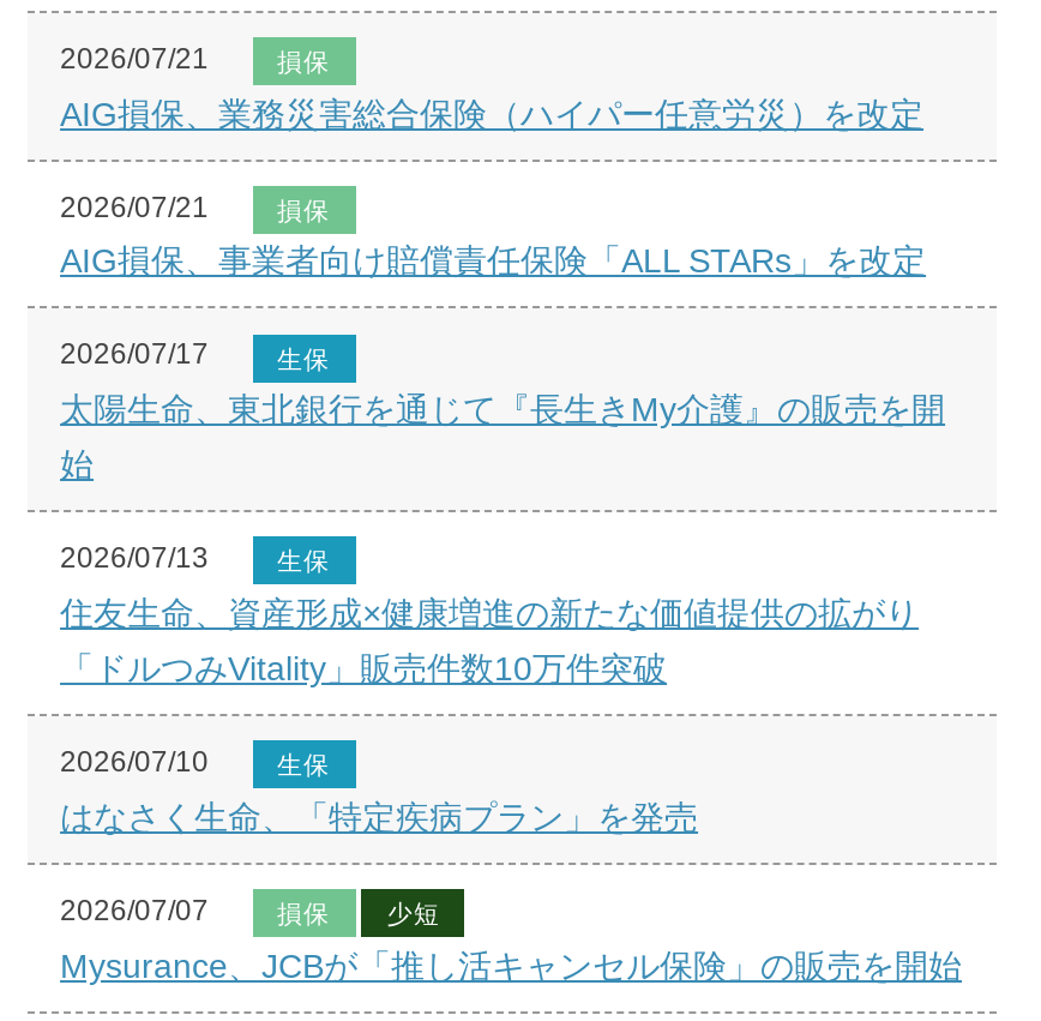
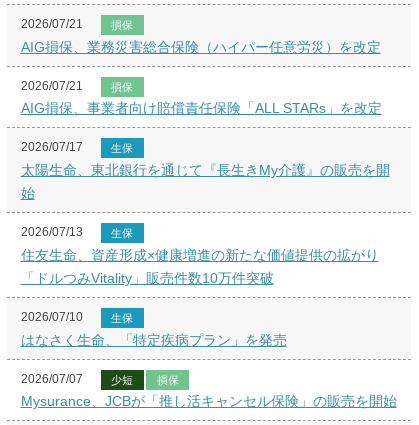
[277,898,330,927] 損保 -> none
none -> [157,374,179,386] 損保

